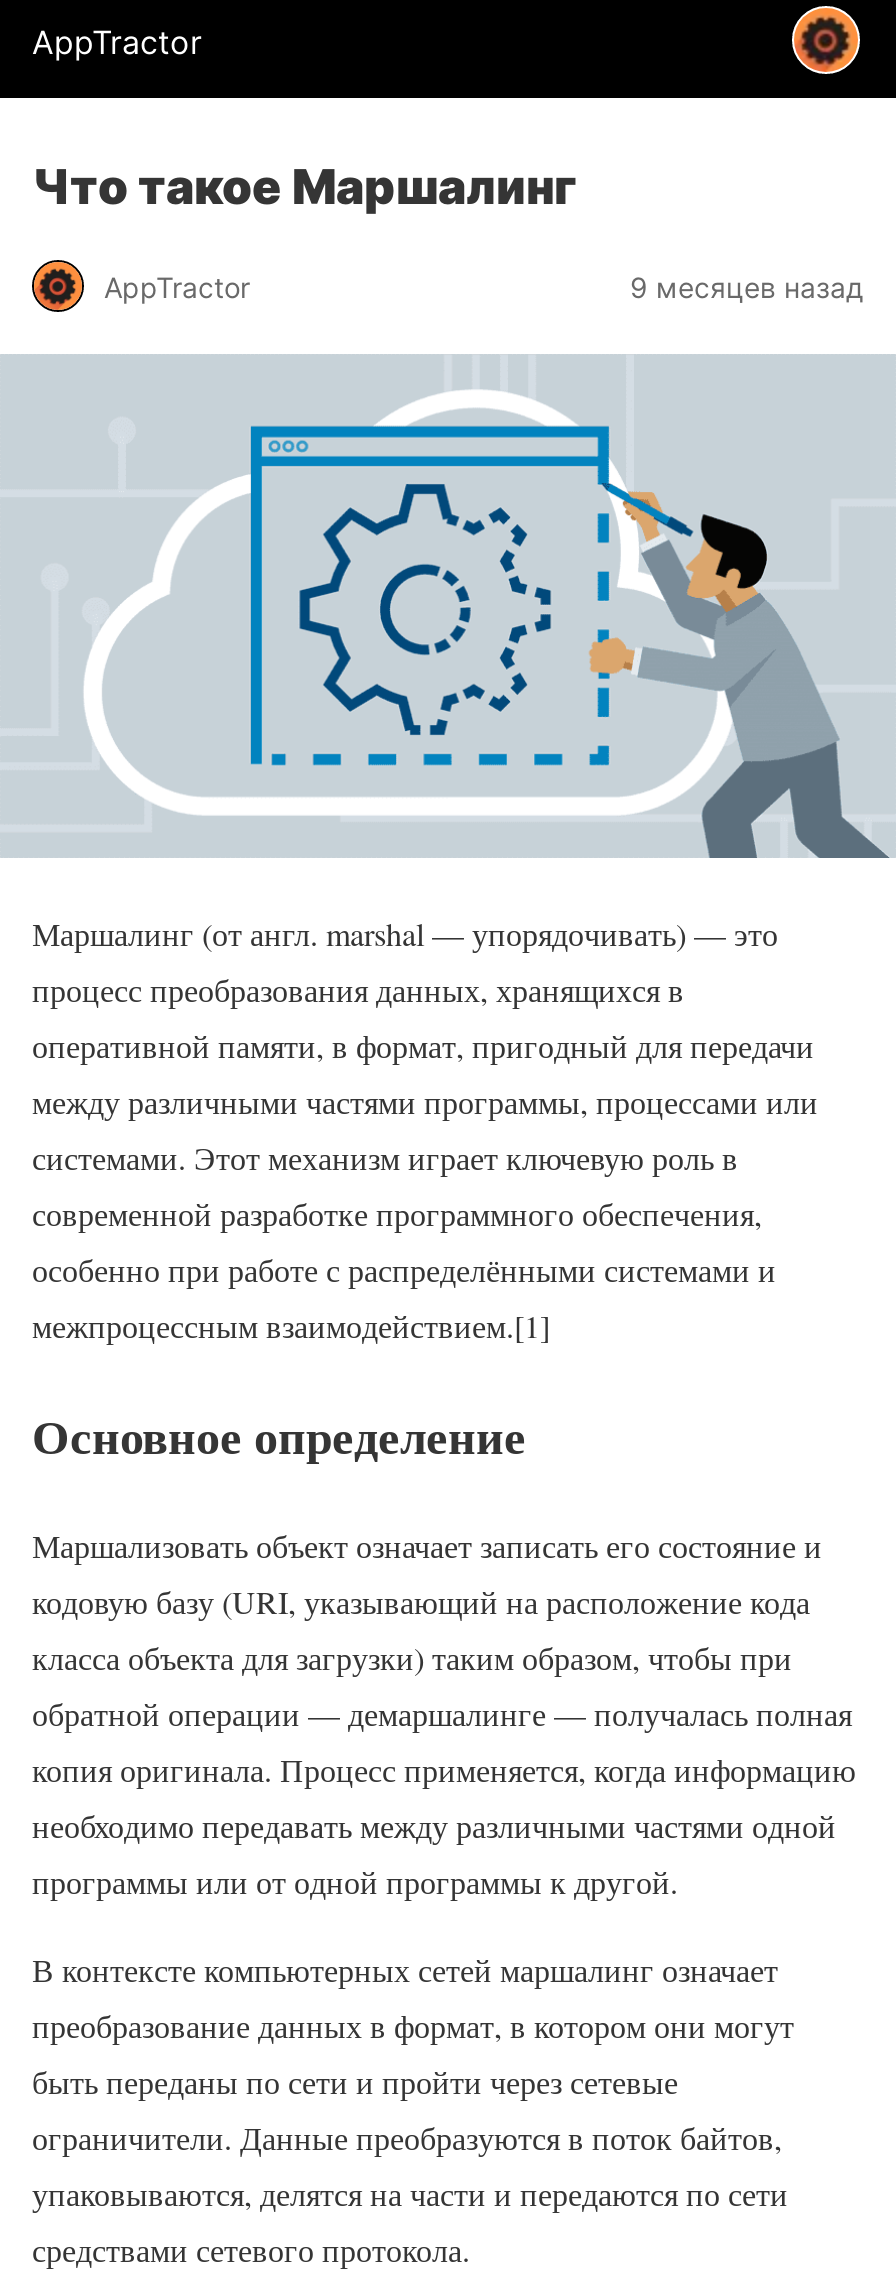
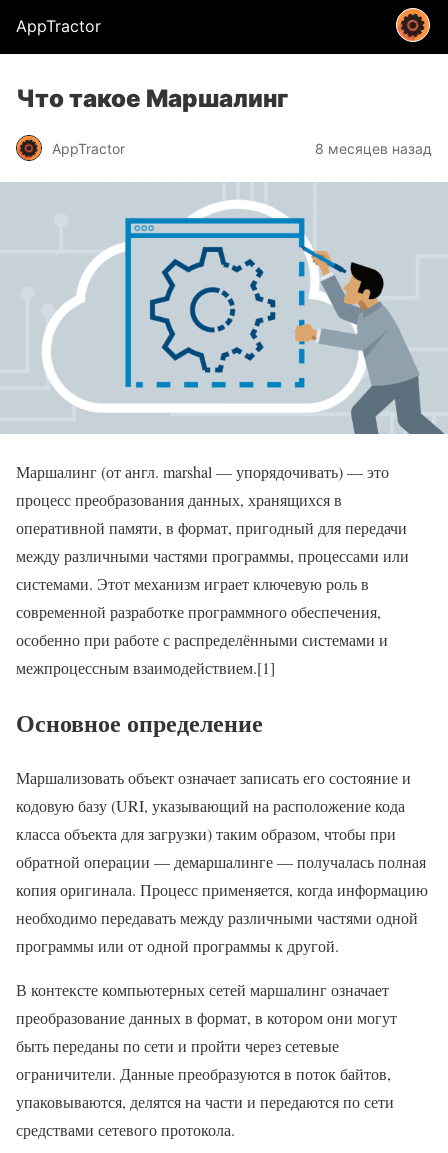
[630,269,864,303] 9 месяцев назад -> [315,139,432,156] 8 месяцев назад

